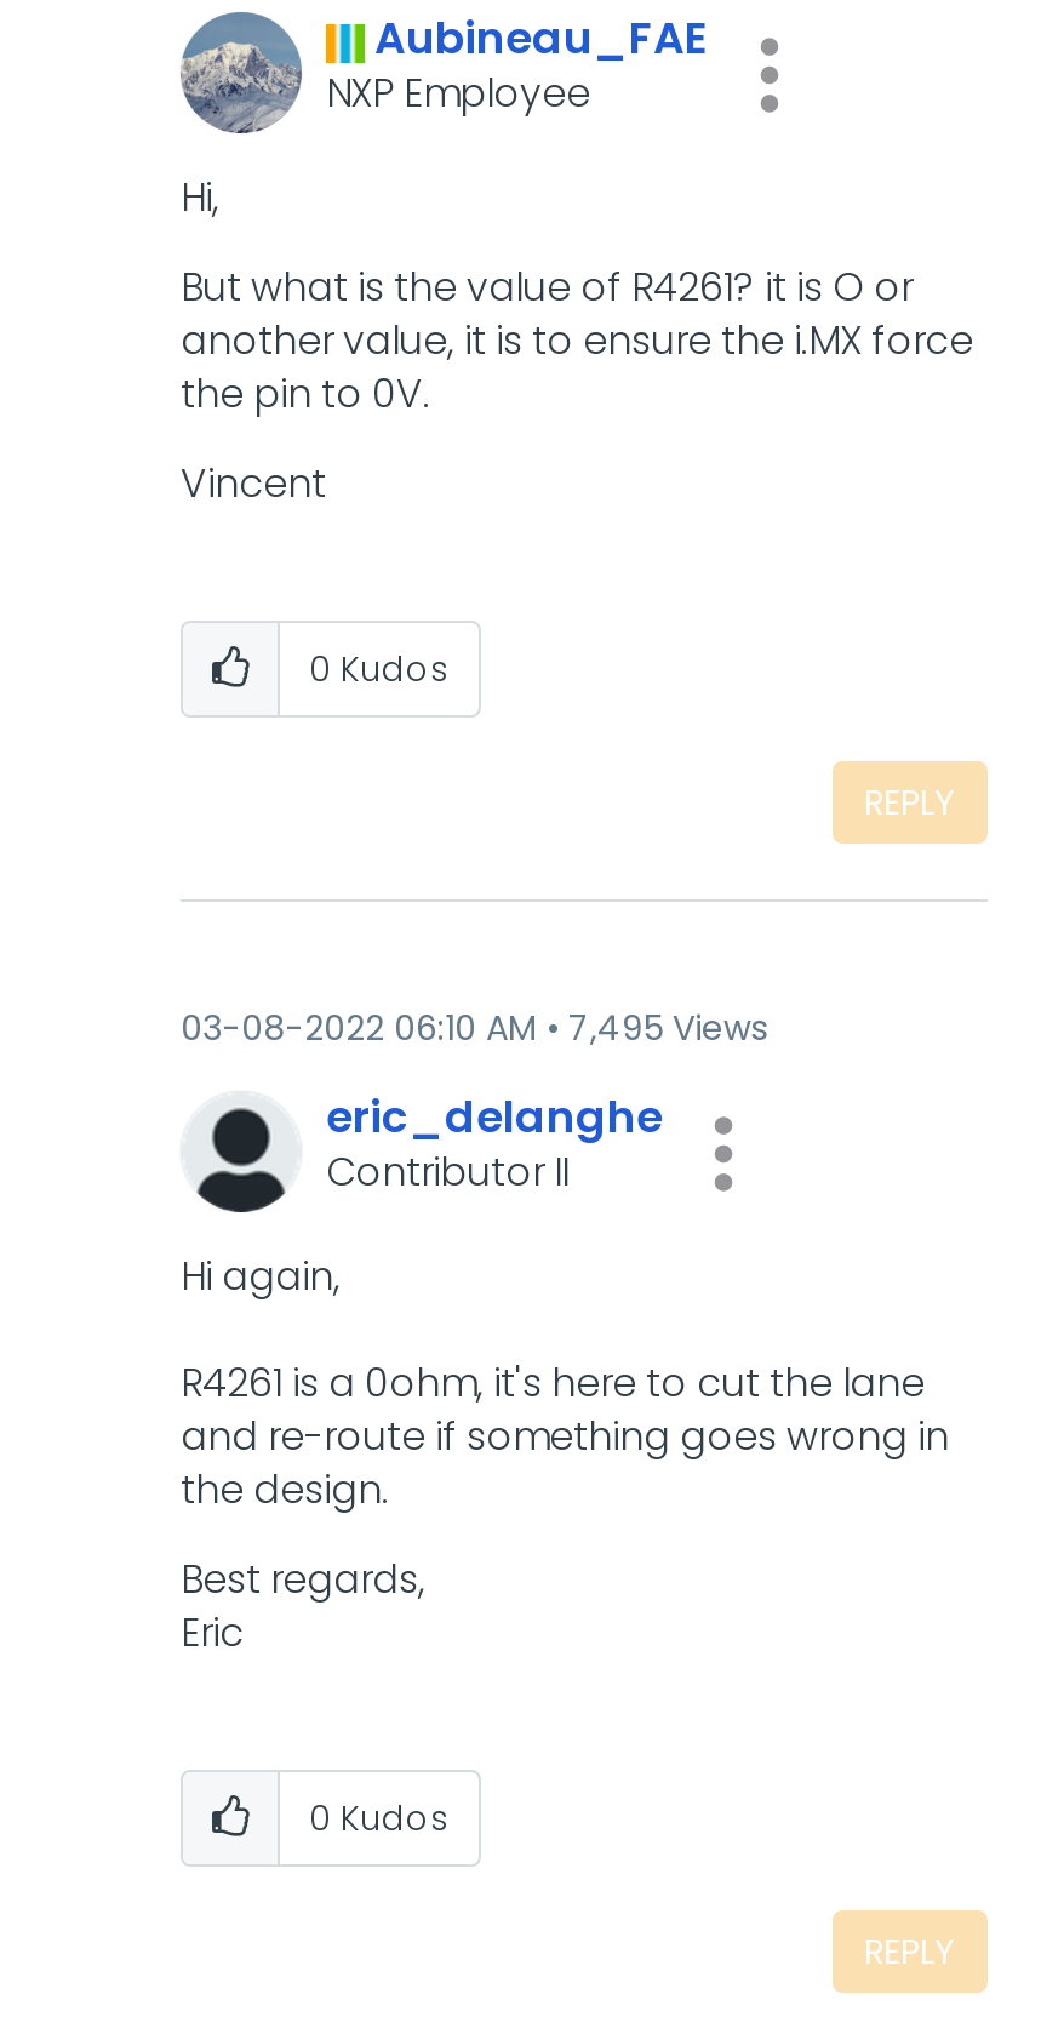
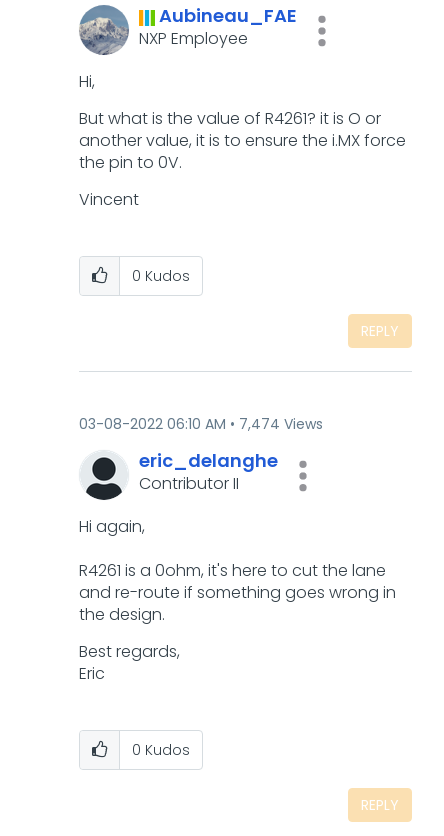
[181,1004,767,1052] 03-08-2022 06:10 AM 7,495 Views -> [79,414,323,434] 03-08-2022 06:10 AM 7,474 Views

